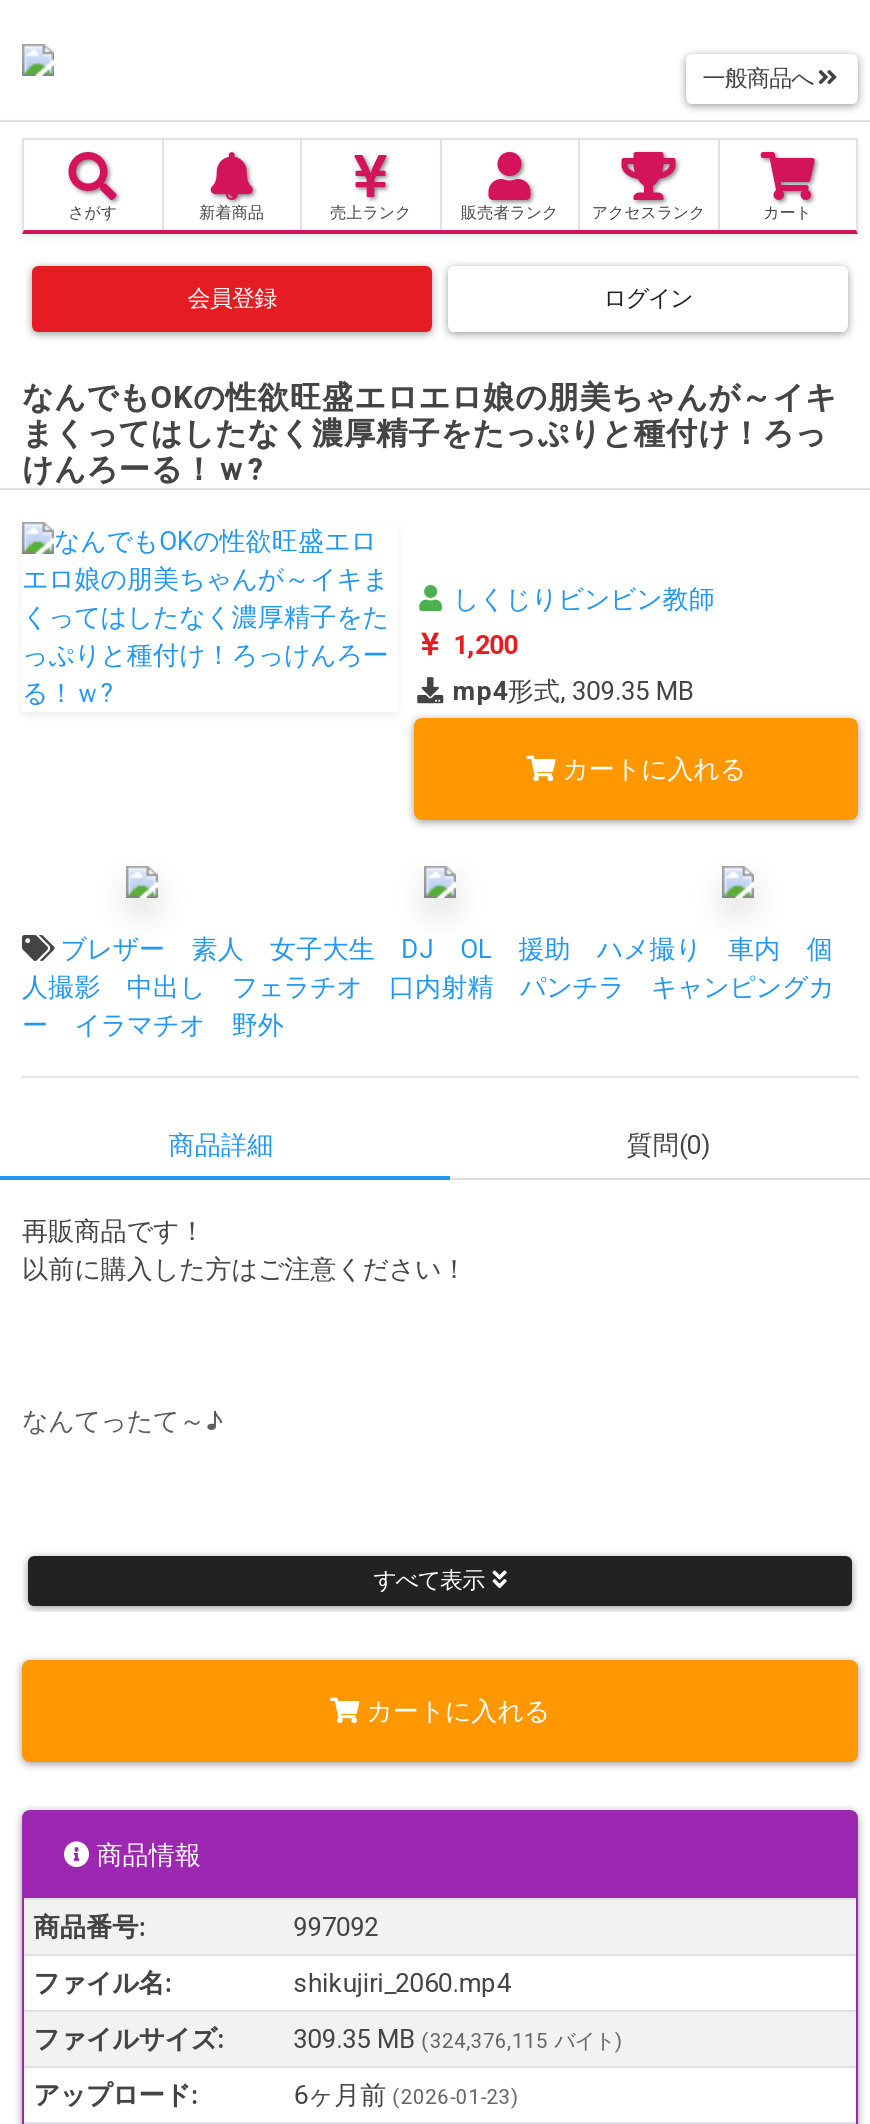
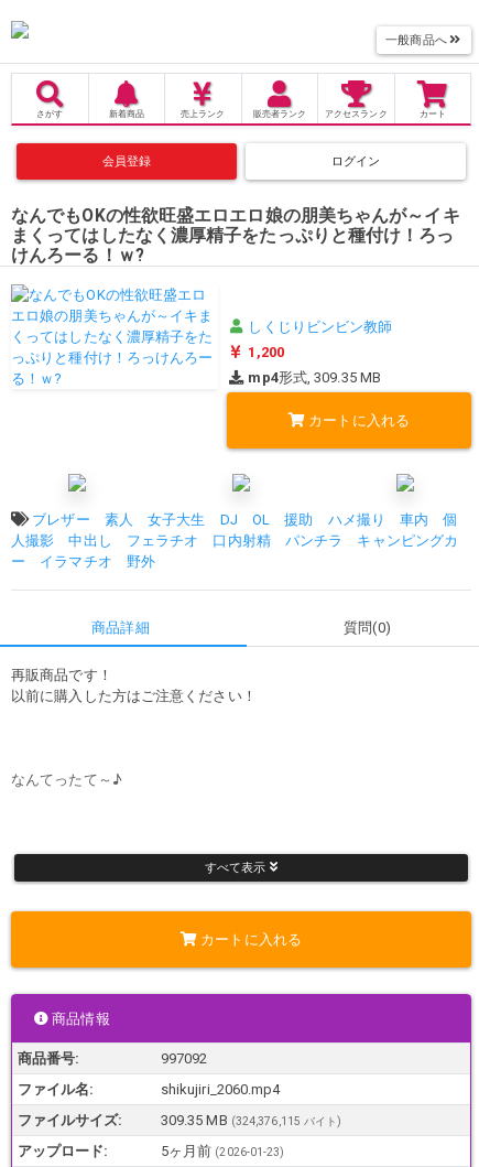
[294,2080,519,2110] 6ヶ月前(2026-01-23) -> [161,1143,285,1159] 5ヶ月前(2026-01-23)

